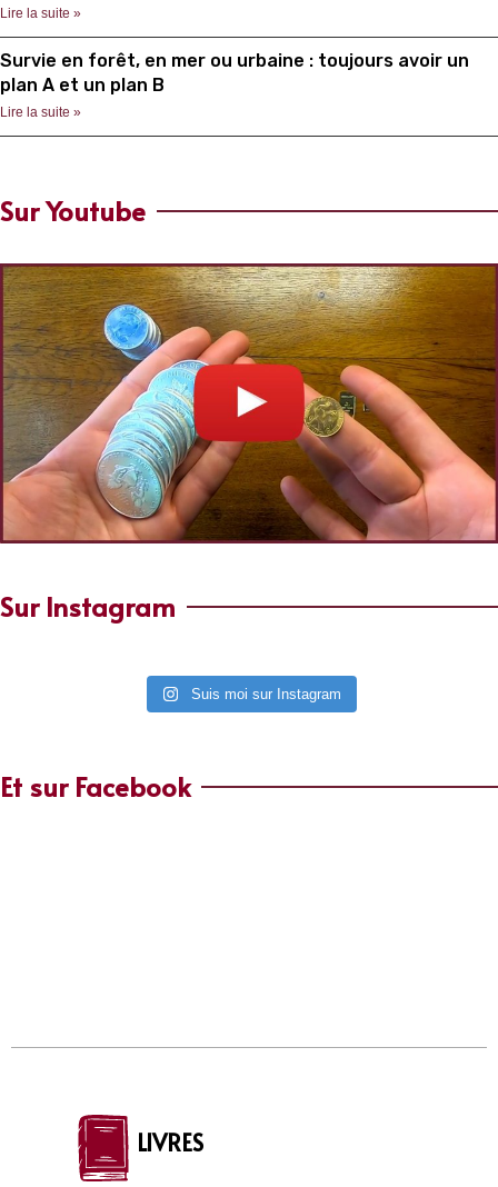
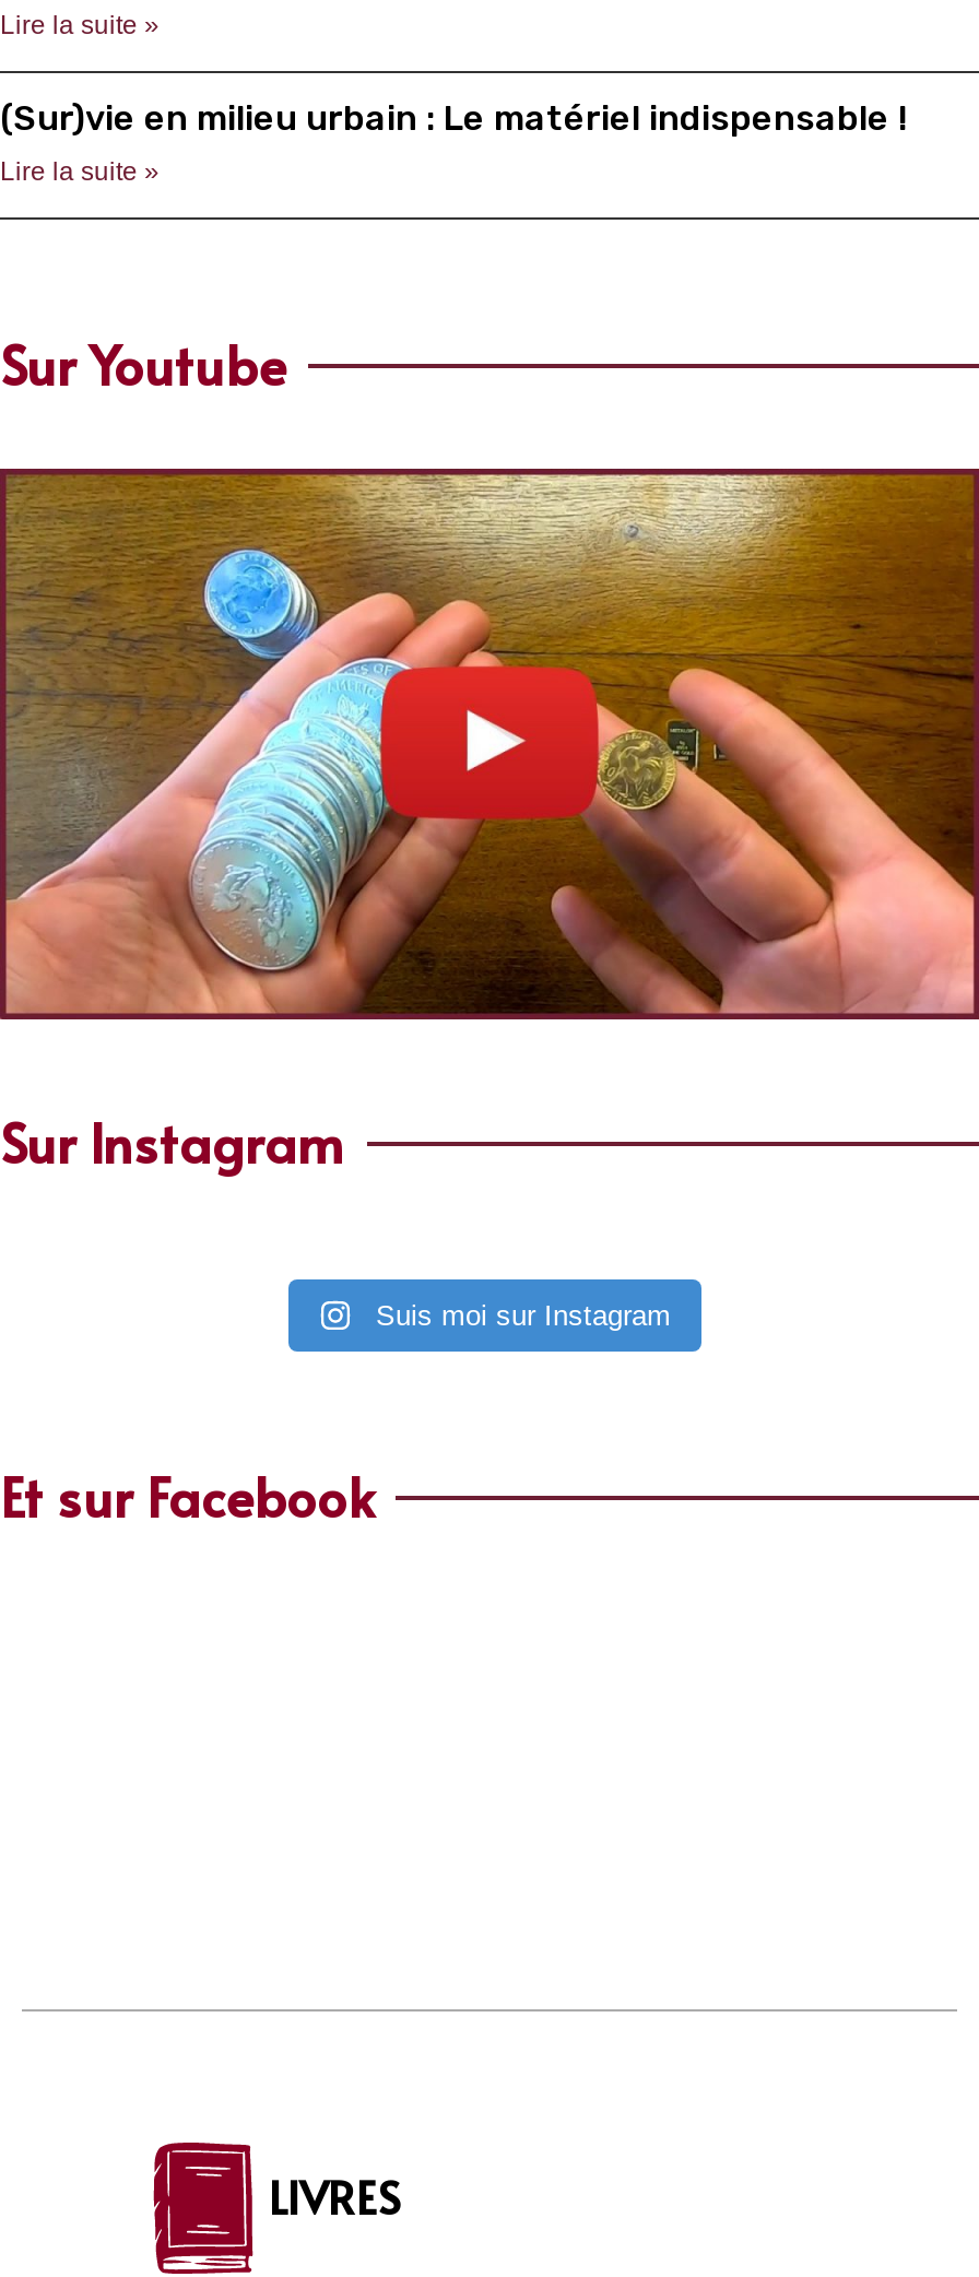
[0,50,469,96] Survie en forêt, en mer ou urbaine : toujours avoir un | plan A et un plan B -> [0,98,907,140] (Sur)vie en milieu urbain : Le matériel indispensable !

